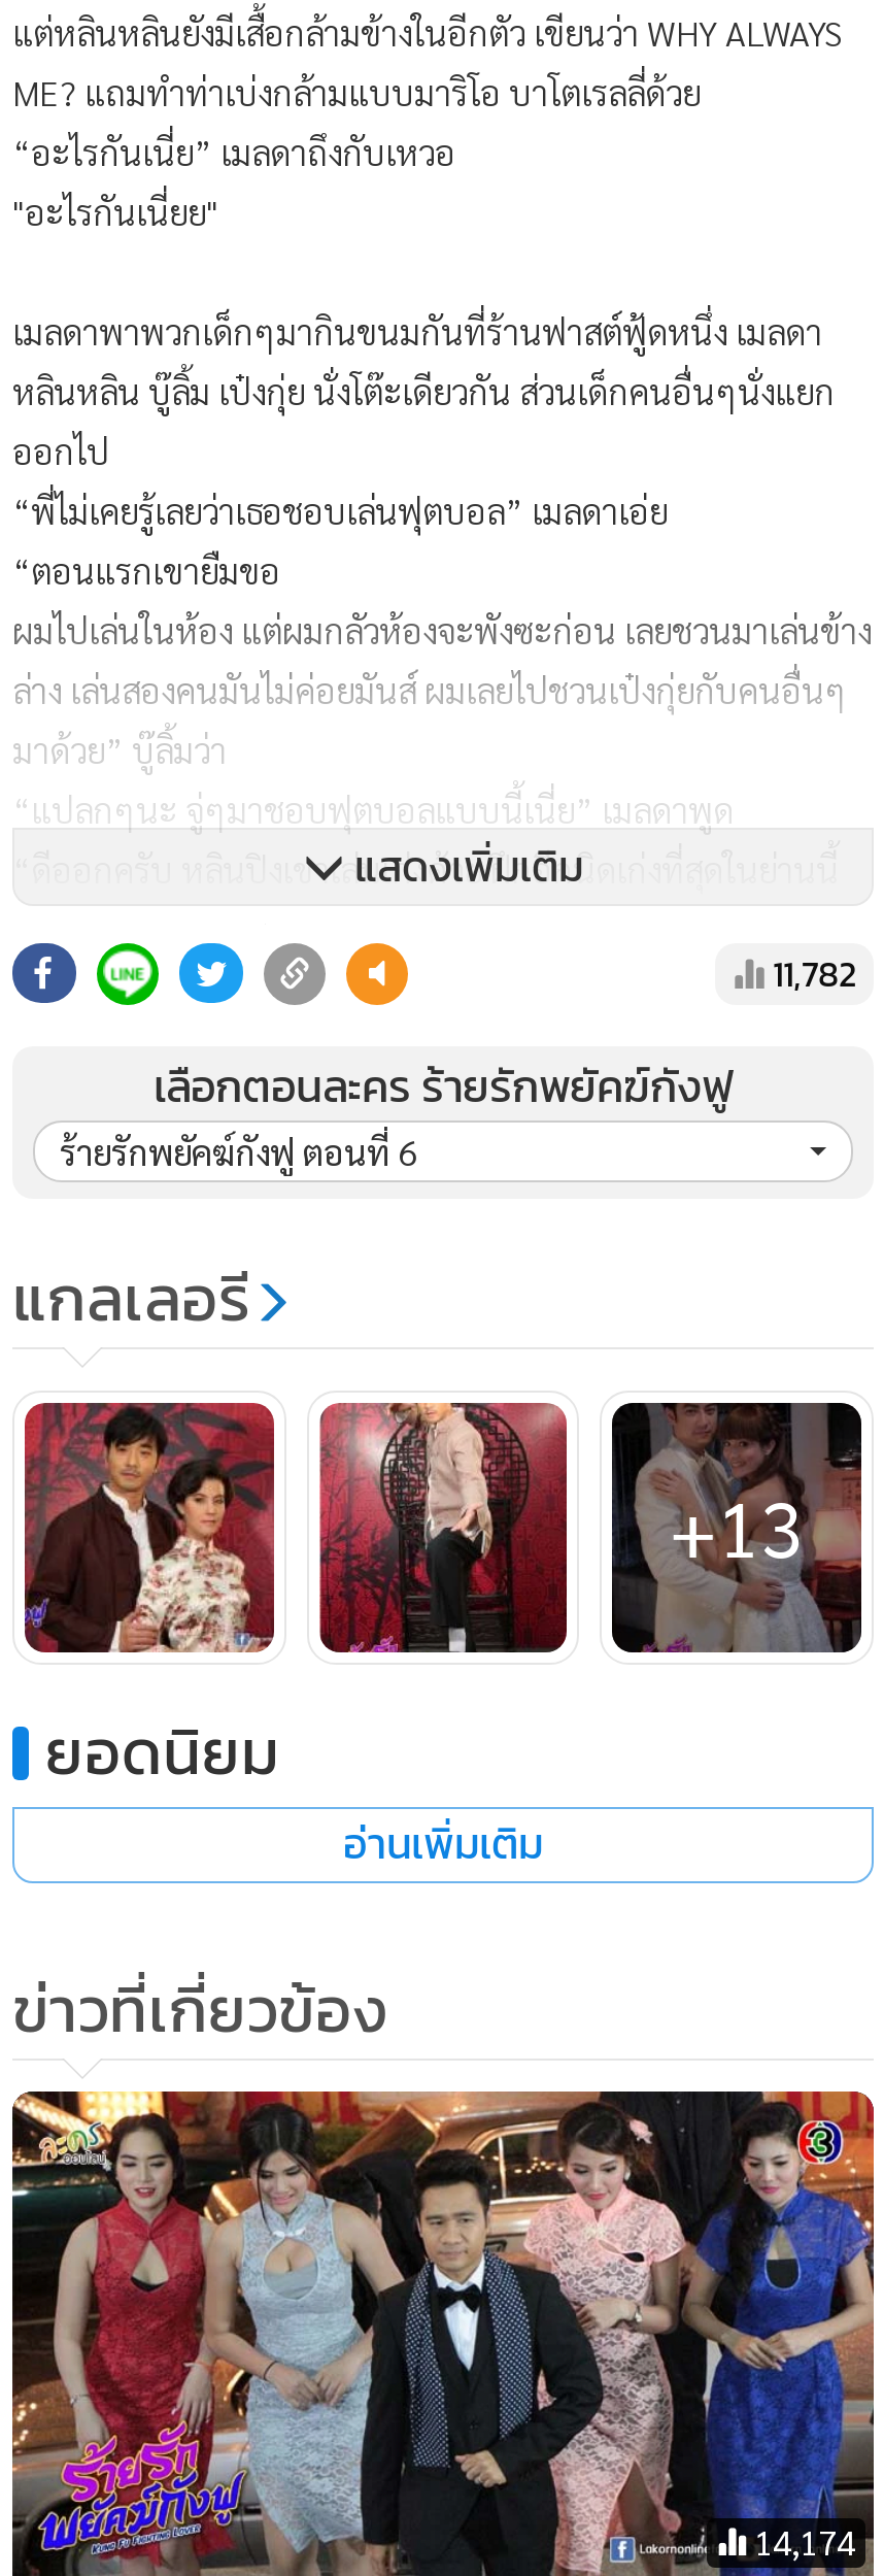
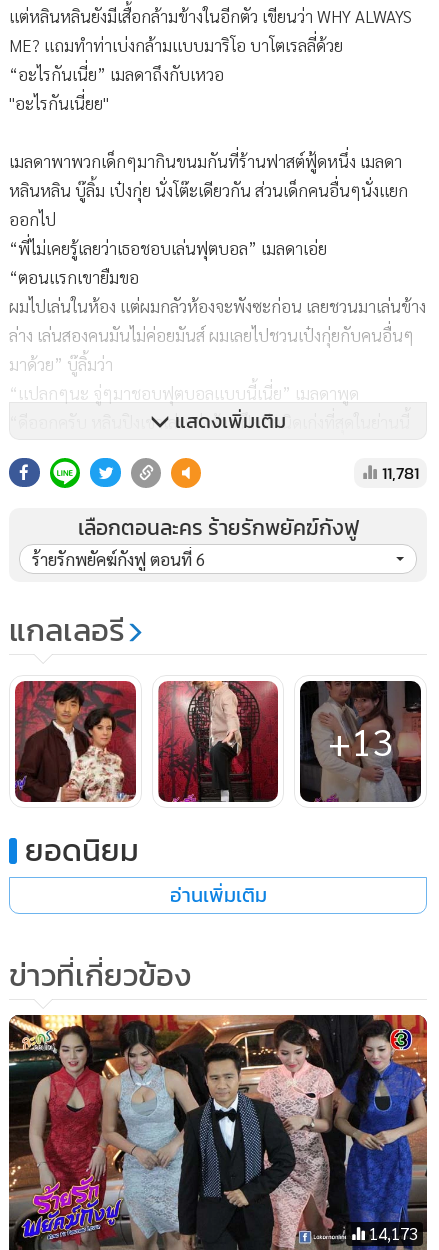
[773,947,857,1001] 11,782 -> [382,460,419,486] 11,781
[754,2518,855,2564] 14,174 -> [369,1222,418,1244] 14,173

